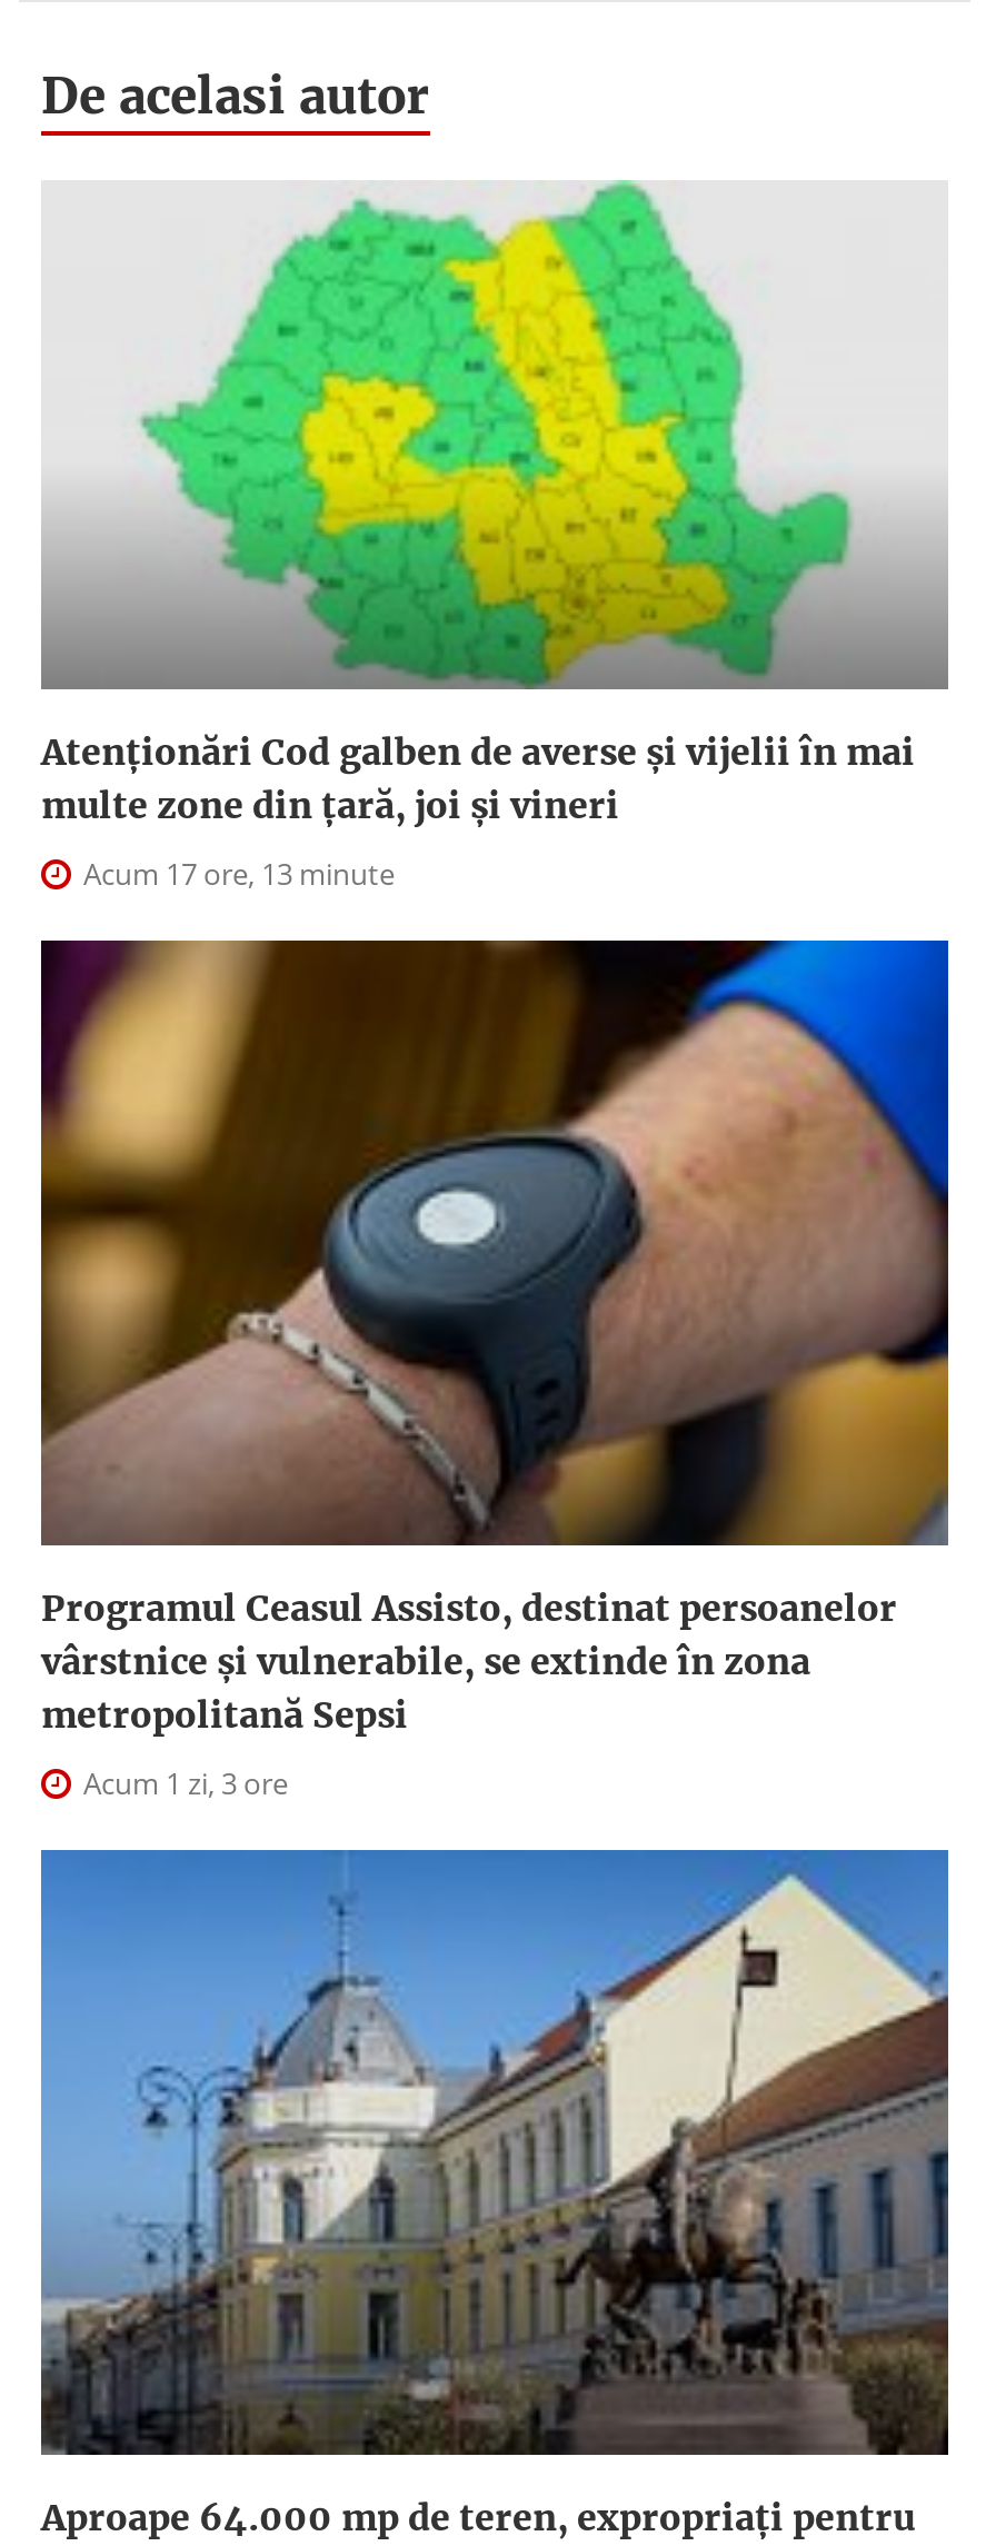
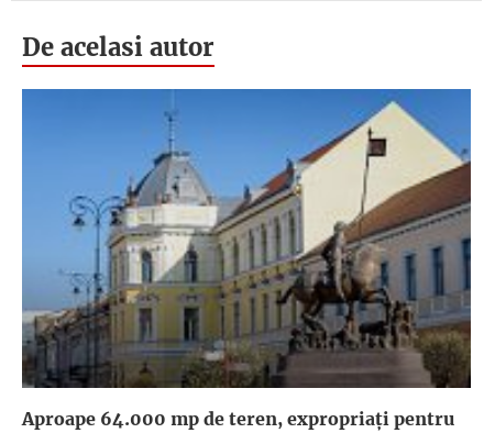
[41,180,948,895] [image] | Atenționări Cod galben de averse și vijelii în mai | multe zone din ţară, joi și vineri | Acum 17 ore, 13 minute -> none
[39,938,950,1804] [image] | Programul Ceasul Assisto, destinat persoanelor | vârstnice şi vulnerabile, se extinde în zona | metropolitană Sepsi | Acum 1 zi, 3 ore -> none

